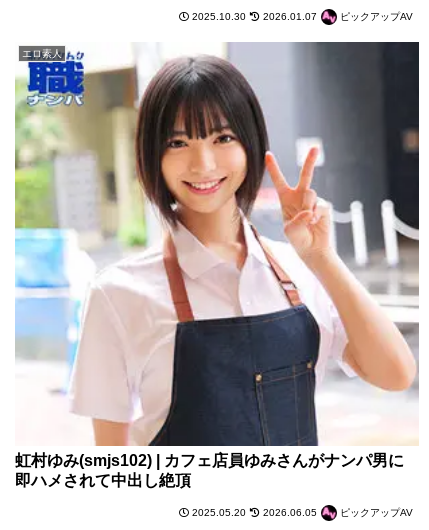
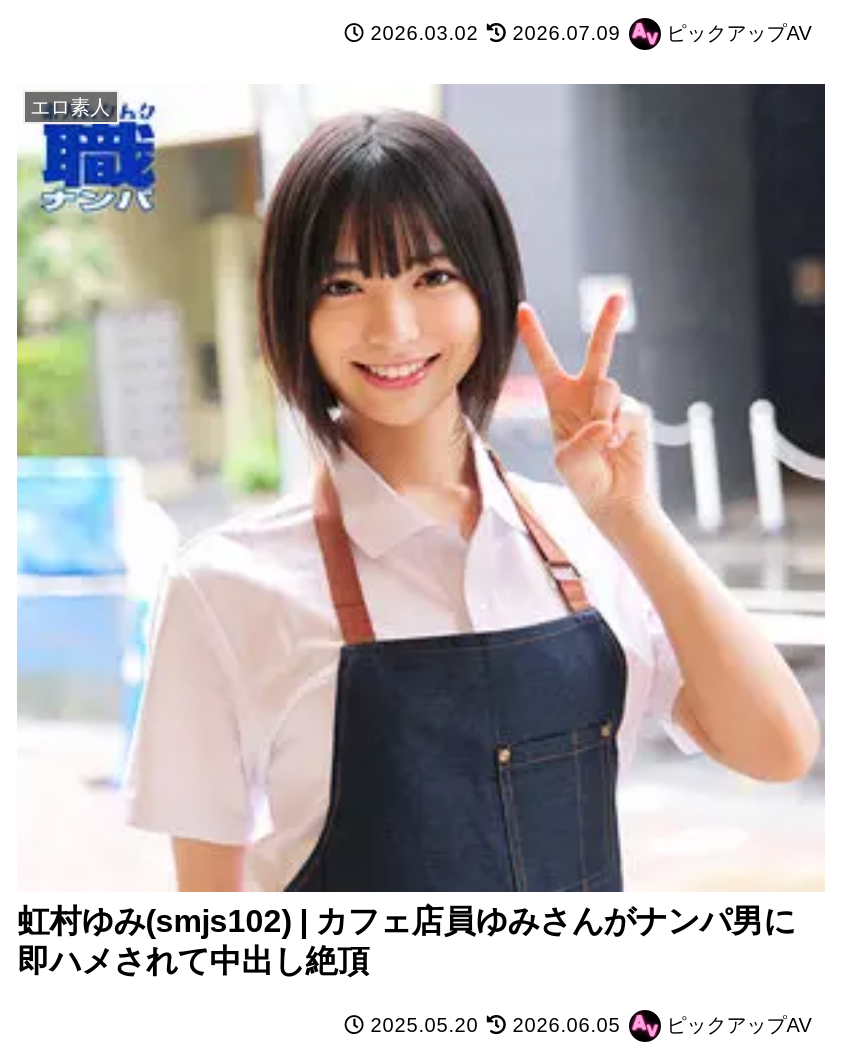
[192,11,317,22] 2025.10.30 | 2026.01.07 -> [371,22,621,44] 2026.03.02 | 2026.07.09

